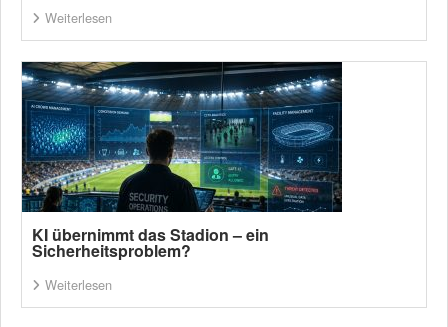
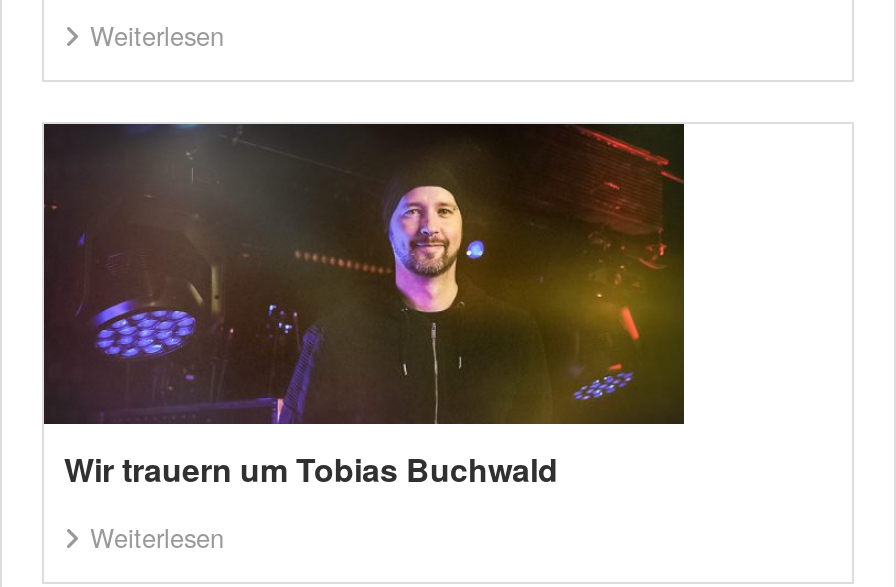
[21,61,342,262] [image] | KI übernimmt das Stadion – ein | Sicherheitsproblem? -> [44,121,684,491] [image] | Wir trauern um Tobias Buchwald

